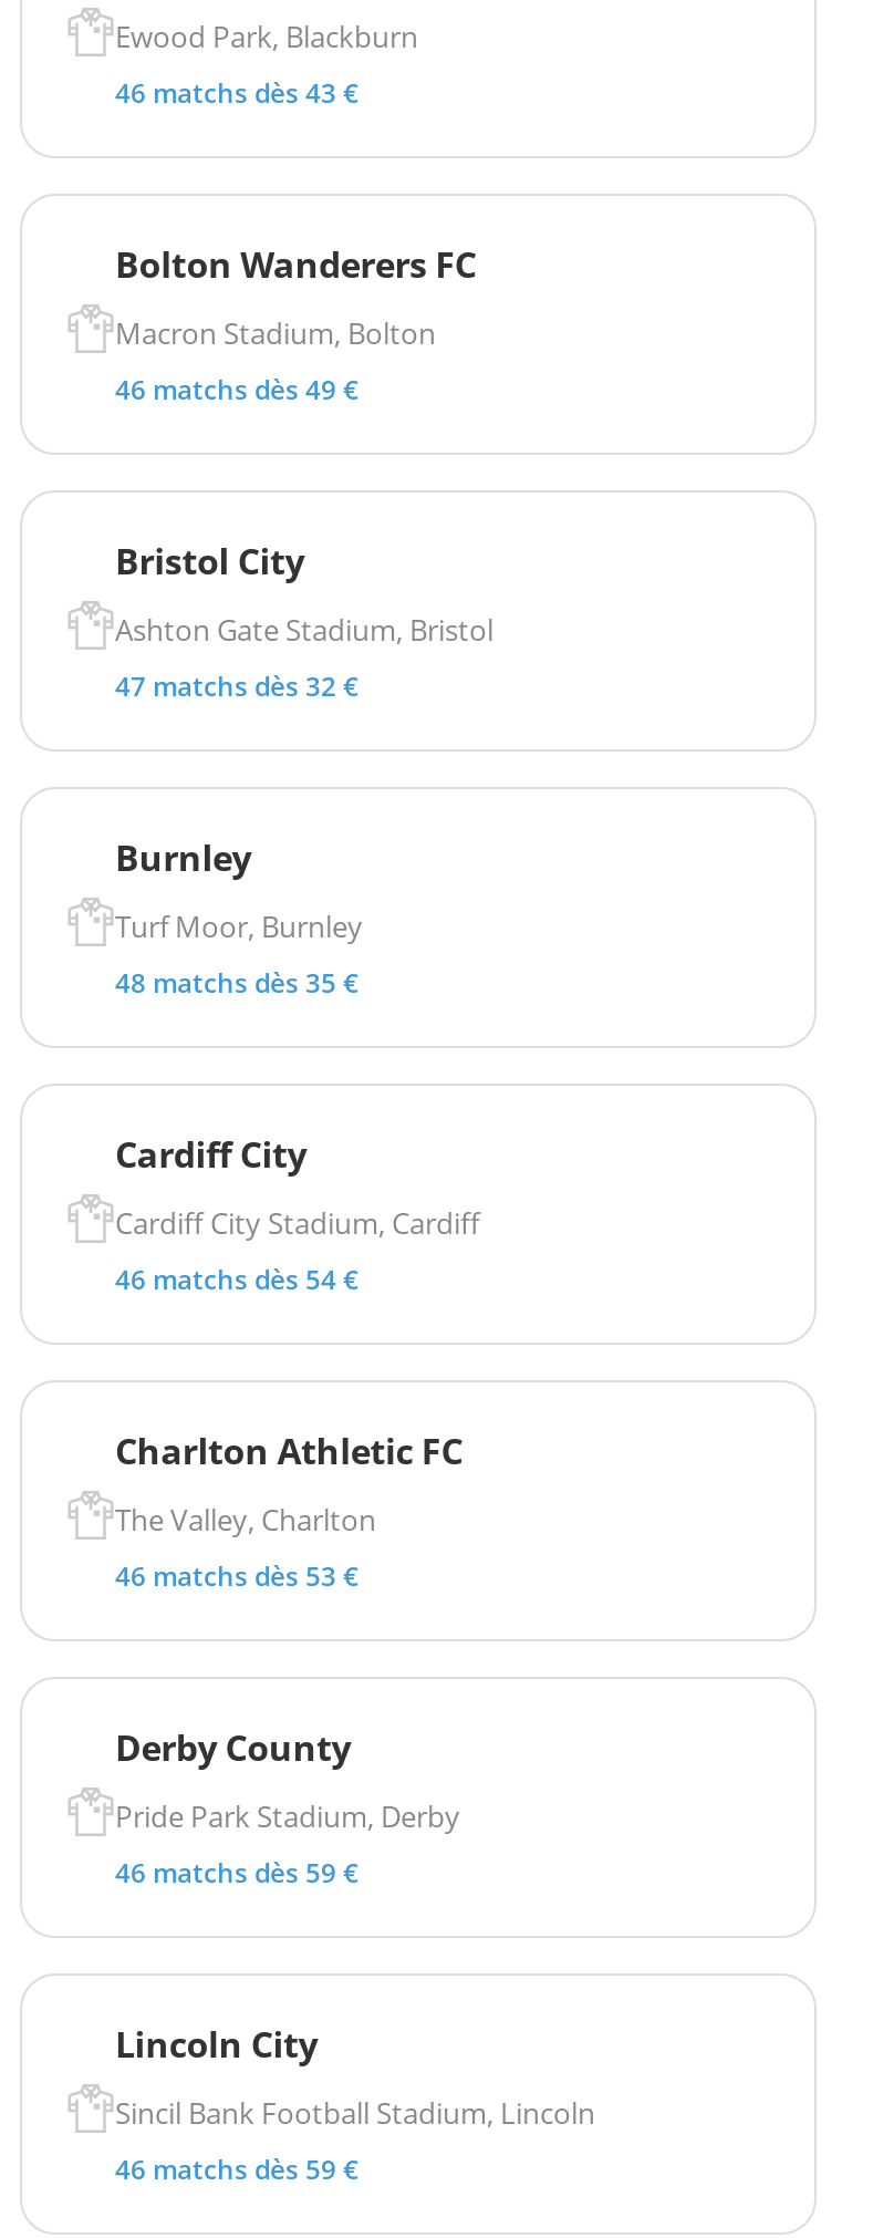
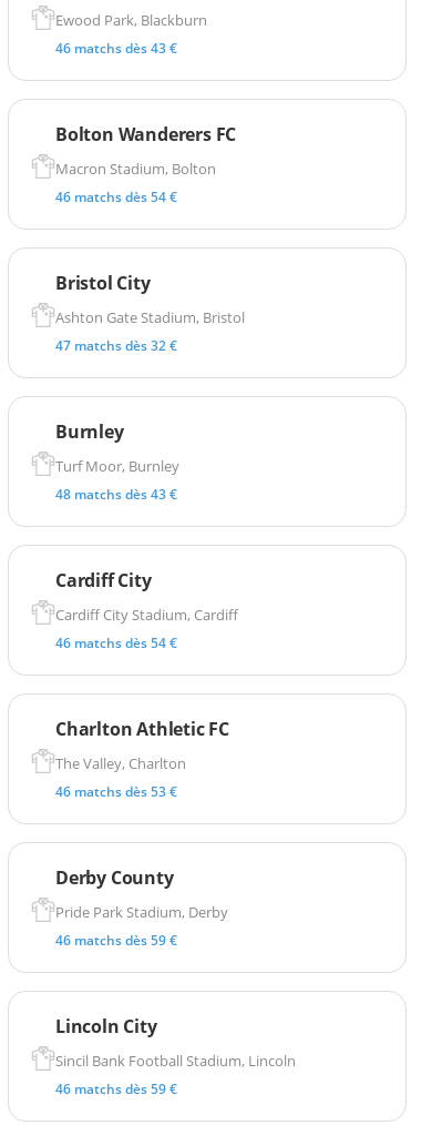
[115,371,358,408] 46 matchs dès 49 € -> [55,187,177,206] 46 matchs dès 54 €
[115,964,358,1001] 48 matchs dès 35 € -> [55,485,177,504] 48 matchs dès 43 €

